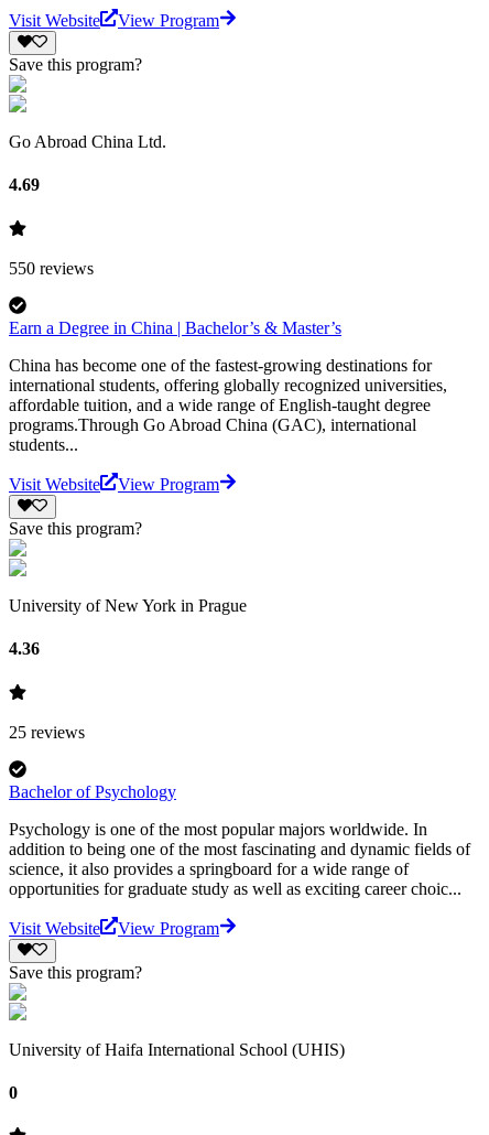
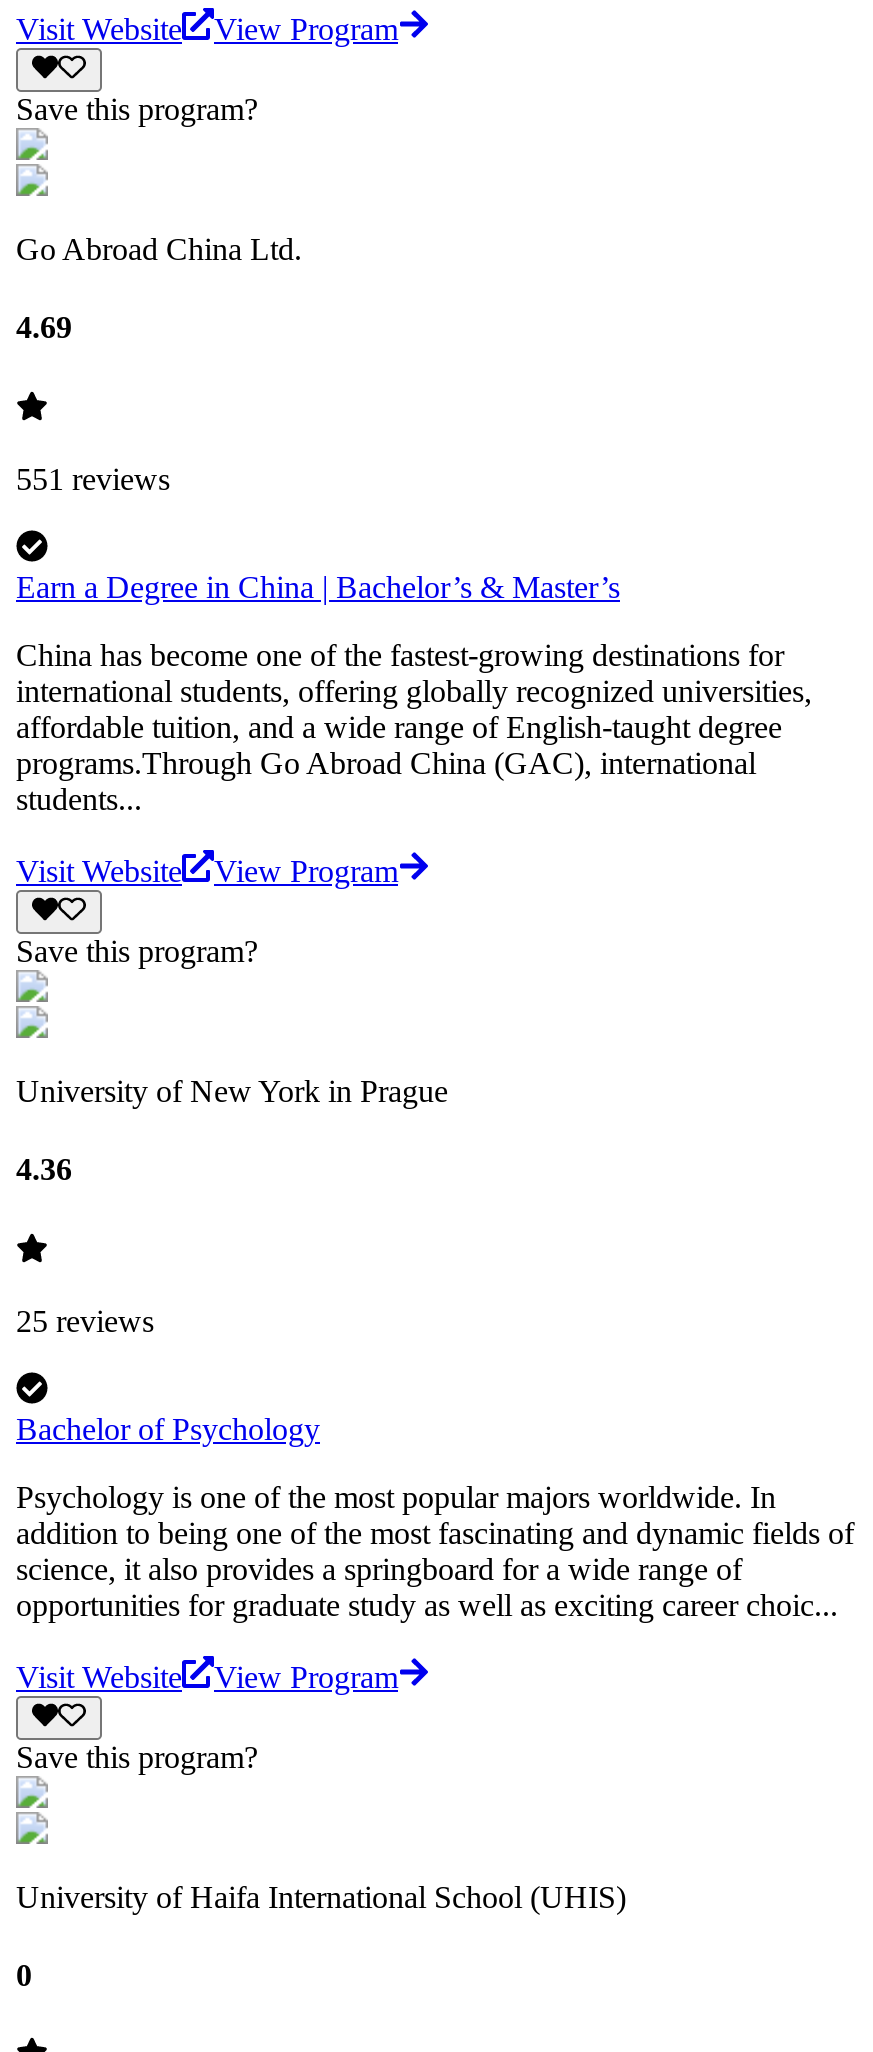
[9,259,94,277] 550 reviews -> [16,461,170,495] 551 reviews

